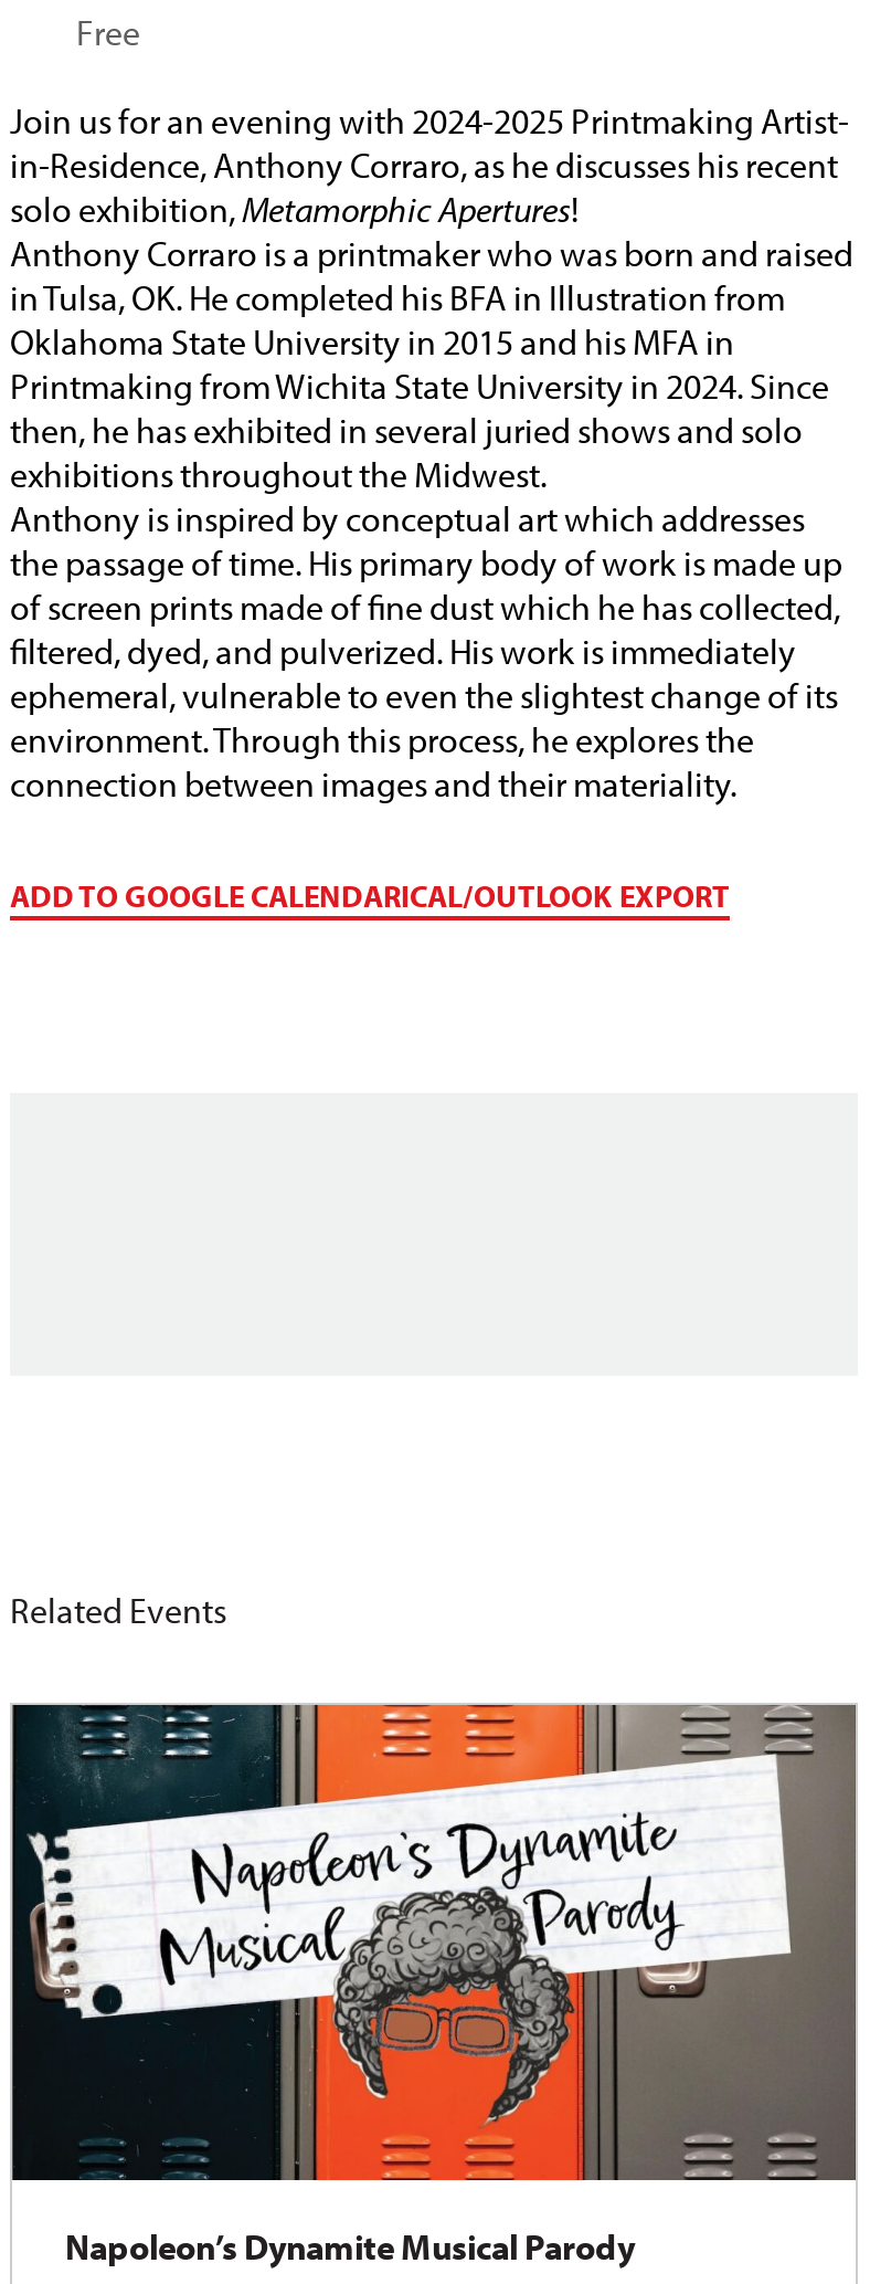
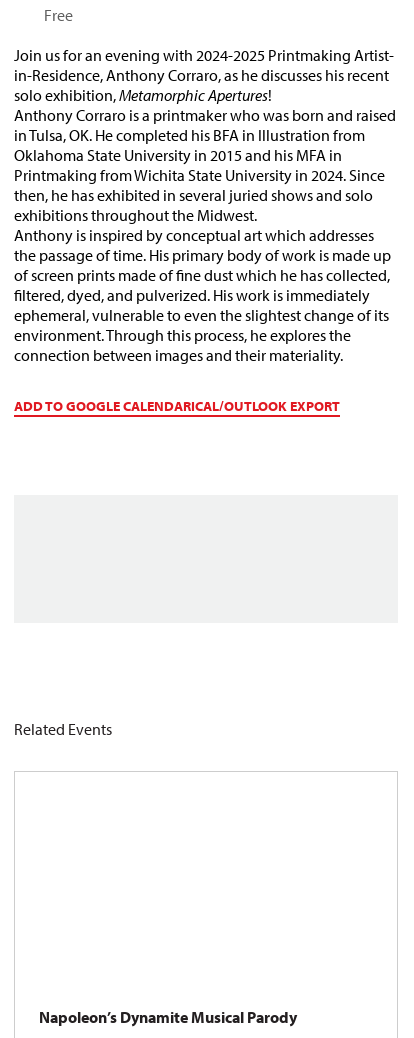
[10,1703,858,2182] [image] -> none

